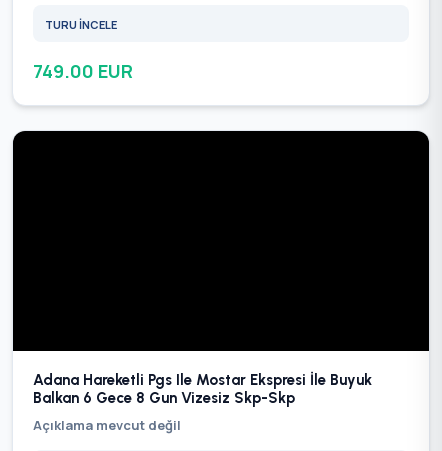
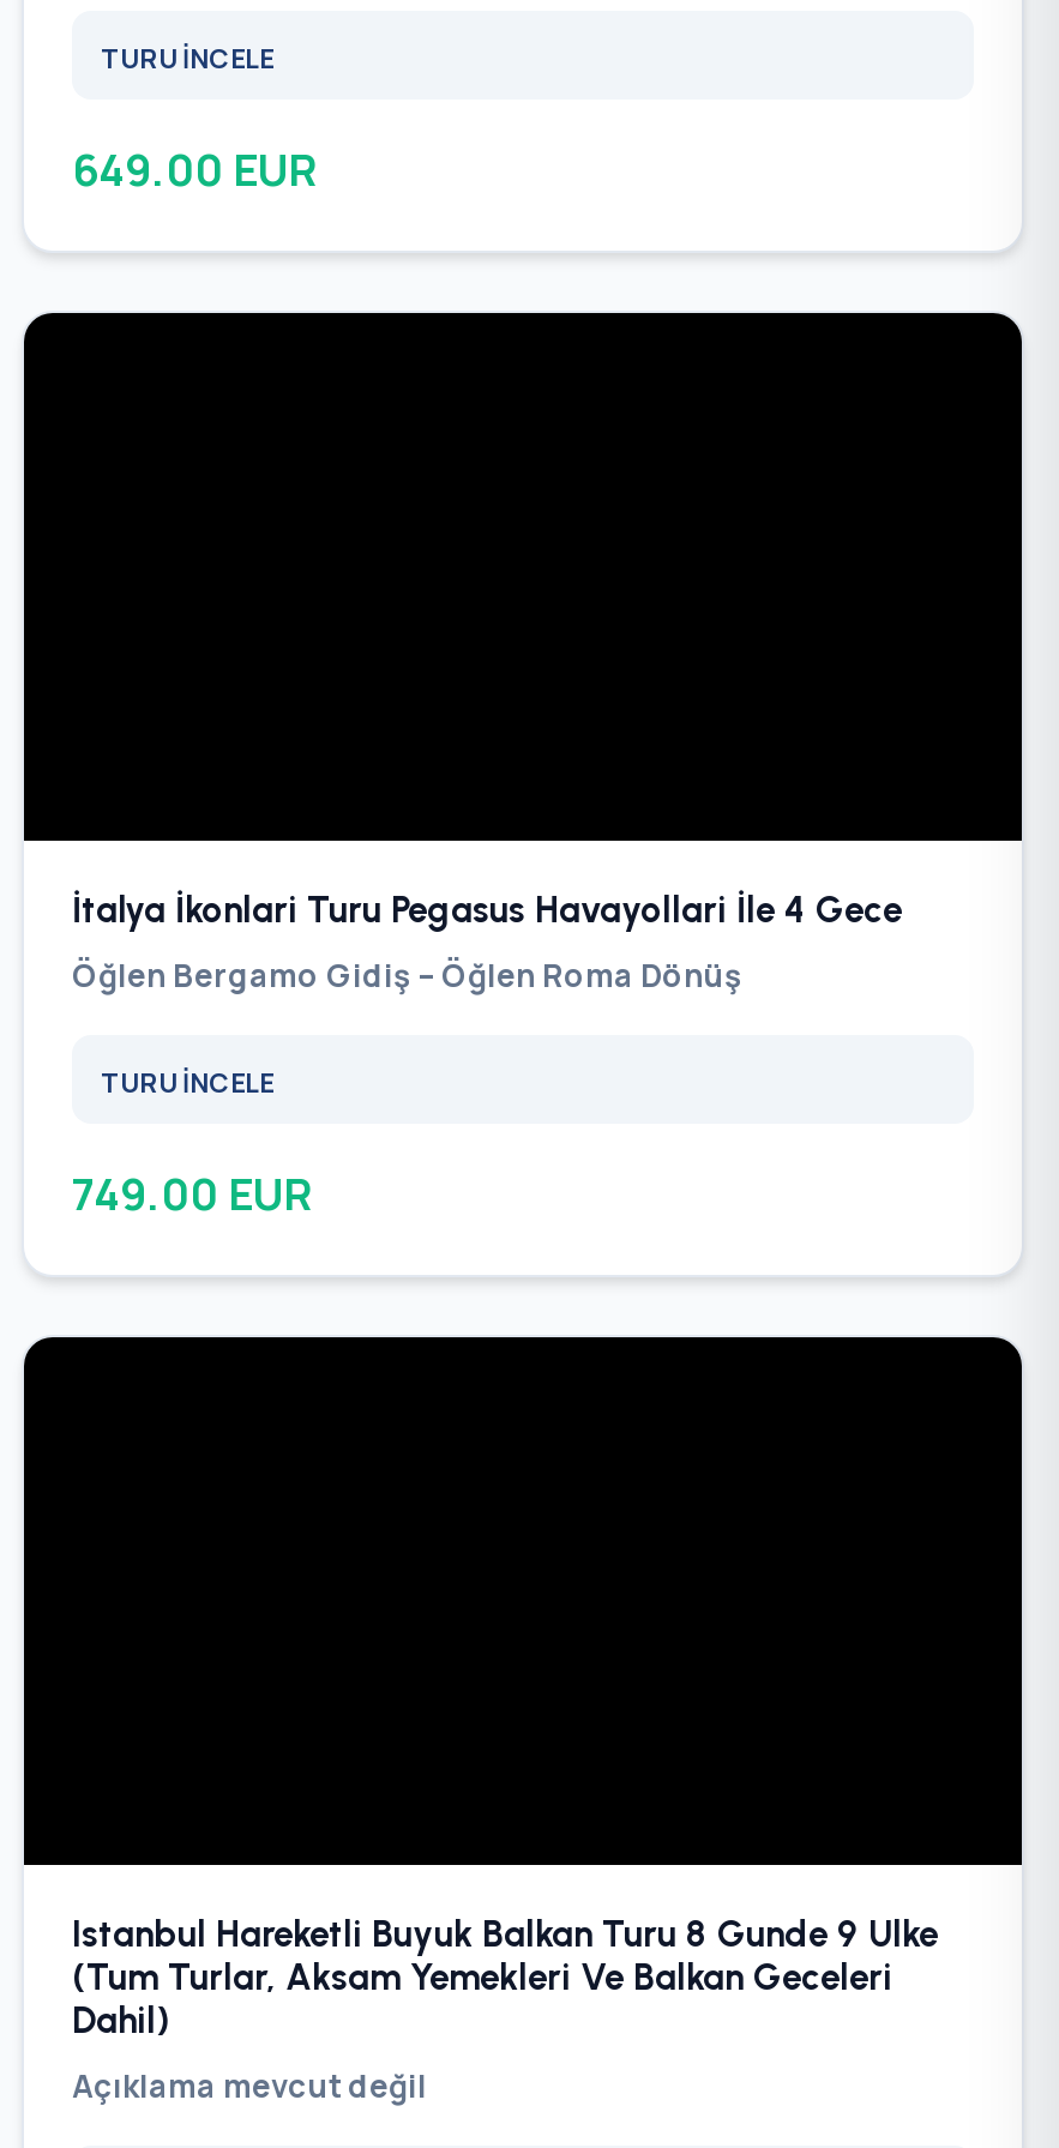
none -> [72,140,317,198] 649.00 EUR
none -> [72,889,902,1100] İtalya İkonlari Turu Pegasus Havayollari İle 4 Gece | Öğlen Bergamo Gidiş – Öğlen Roma Dönüş | TURU İNCELE
[33,371,372,407] Adana Hareketli Pgs Ile Mostar Ekspresi İle Buyuk | Balkan 6 Gece 8 Gun Vizesiz Skp-Skp -> [72,1913,938,2042] Istanbul Hareketli Buyuk Balkan Turu 8 Gunde 9 Ulke | (Tum Turlar, Aksam Yemekleri Ve Balkan Geceleri | Dahil)

